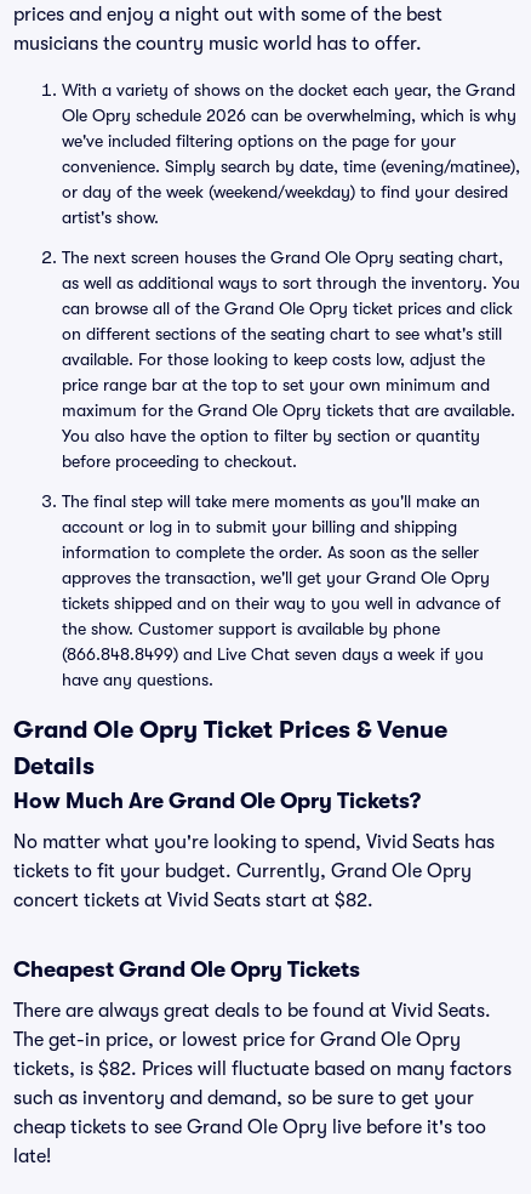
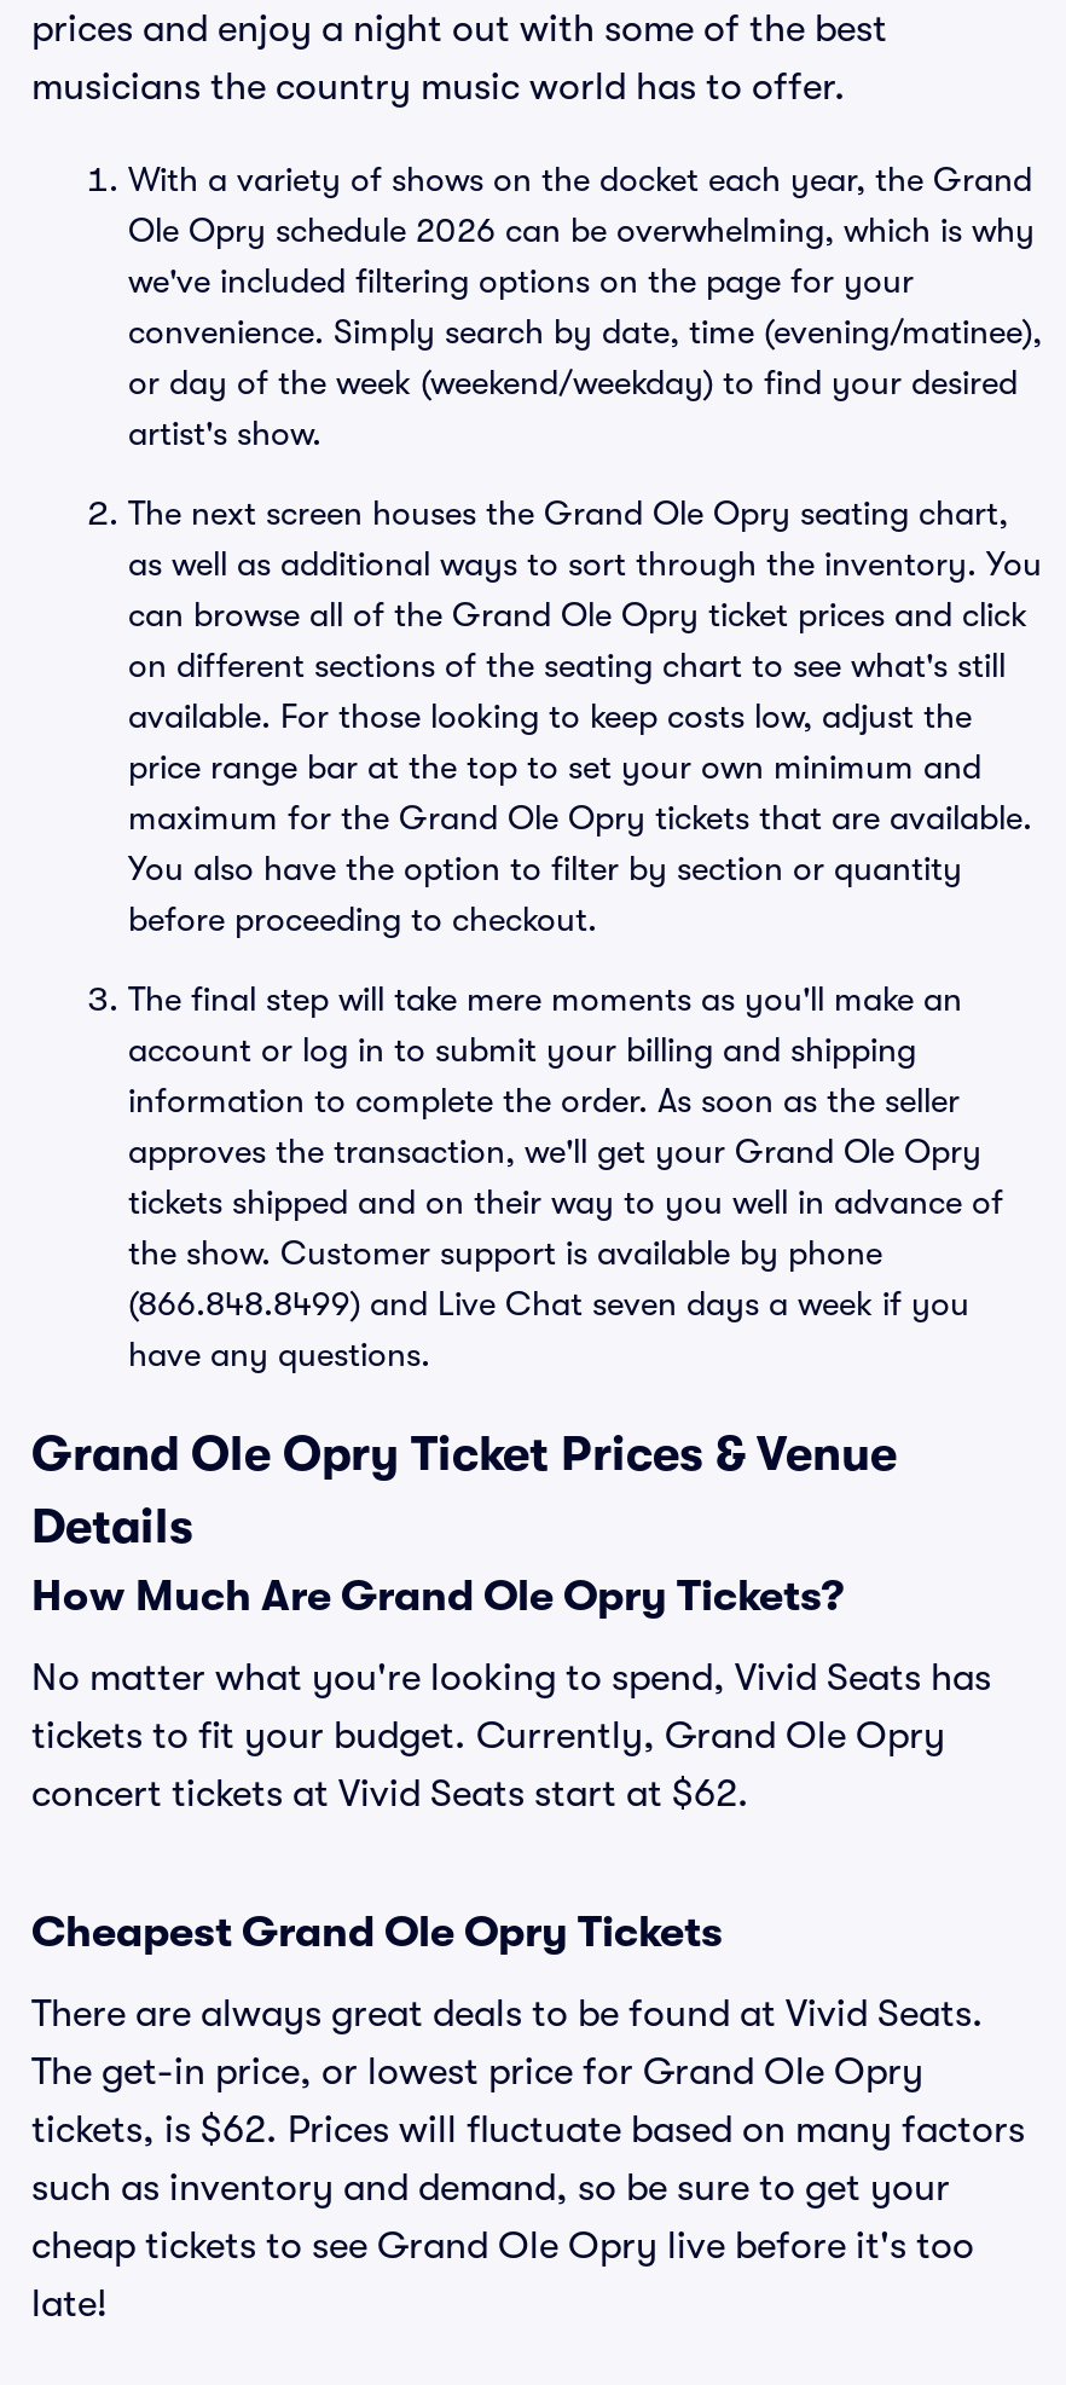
[13,889,373,911] concert tickets at Vivid Seats start at $82. -> [31,1772,749,1816] concert tickets at Vivid Seats start at $62.
[13,1058,512,1080] tickets, is $82. Prices will fluctuate based on many factors -> [31,2108,1025,2152] tickets, is $62. Prices will fluctuate based on many factors

